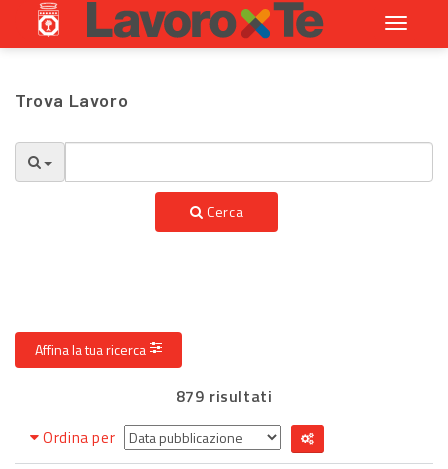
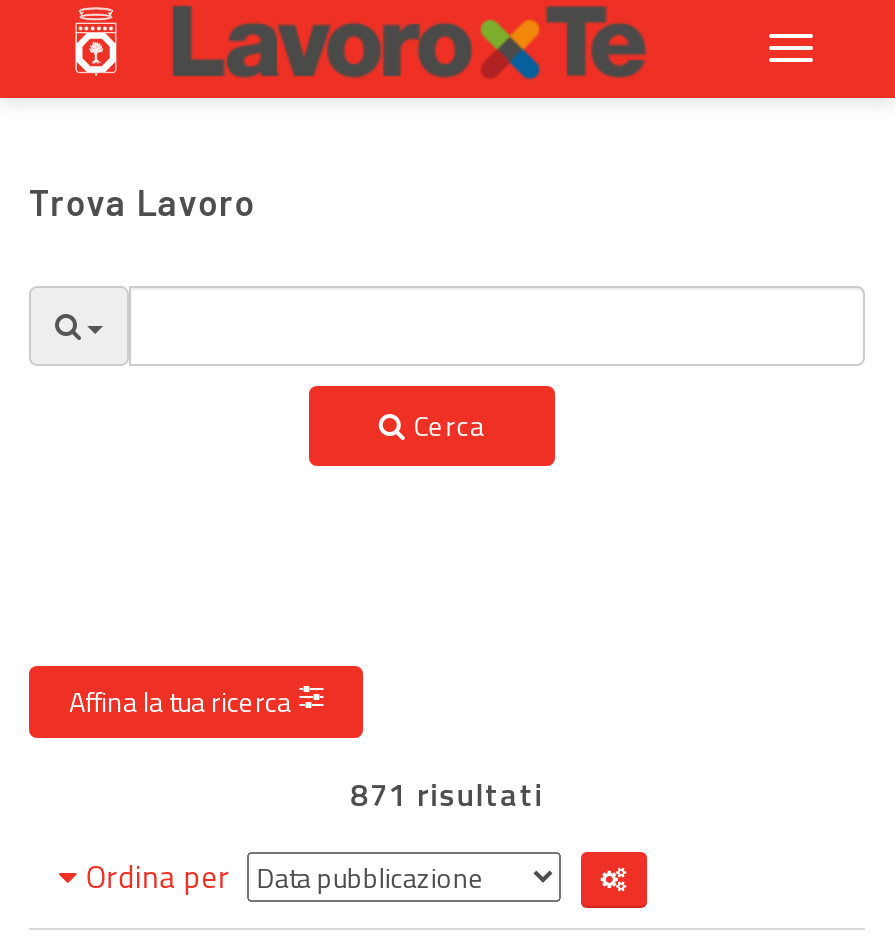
[176,384,272,408] 879 risultati -> [350,770,544,818] 871 risultati

